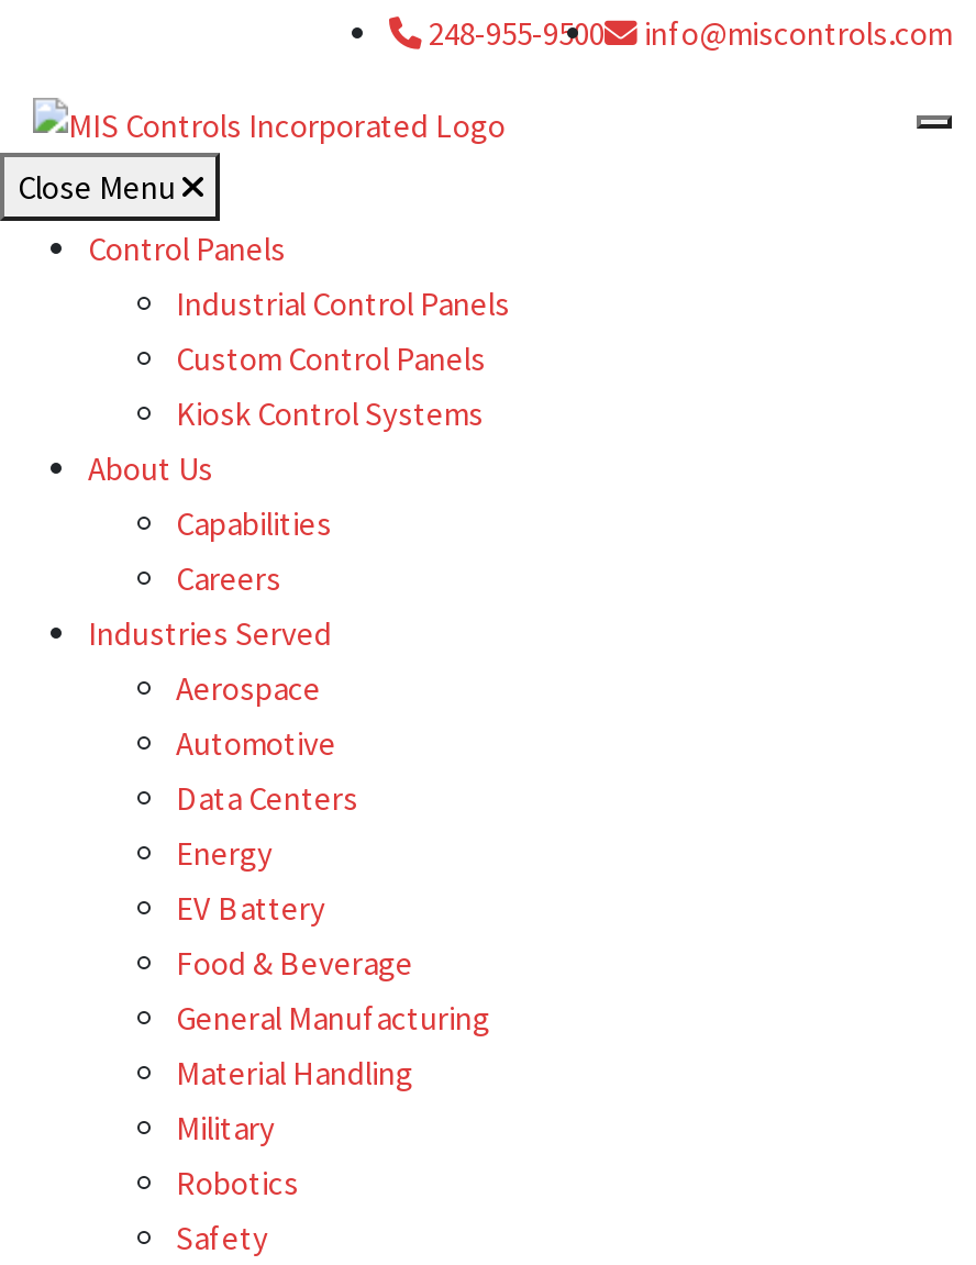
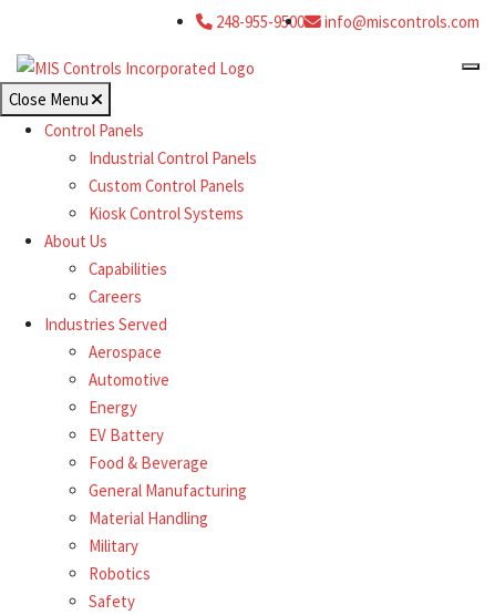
[176,776,358,818] Data Centers -> none

